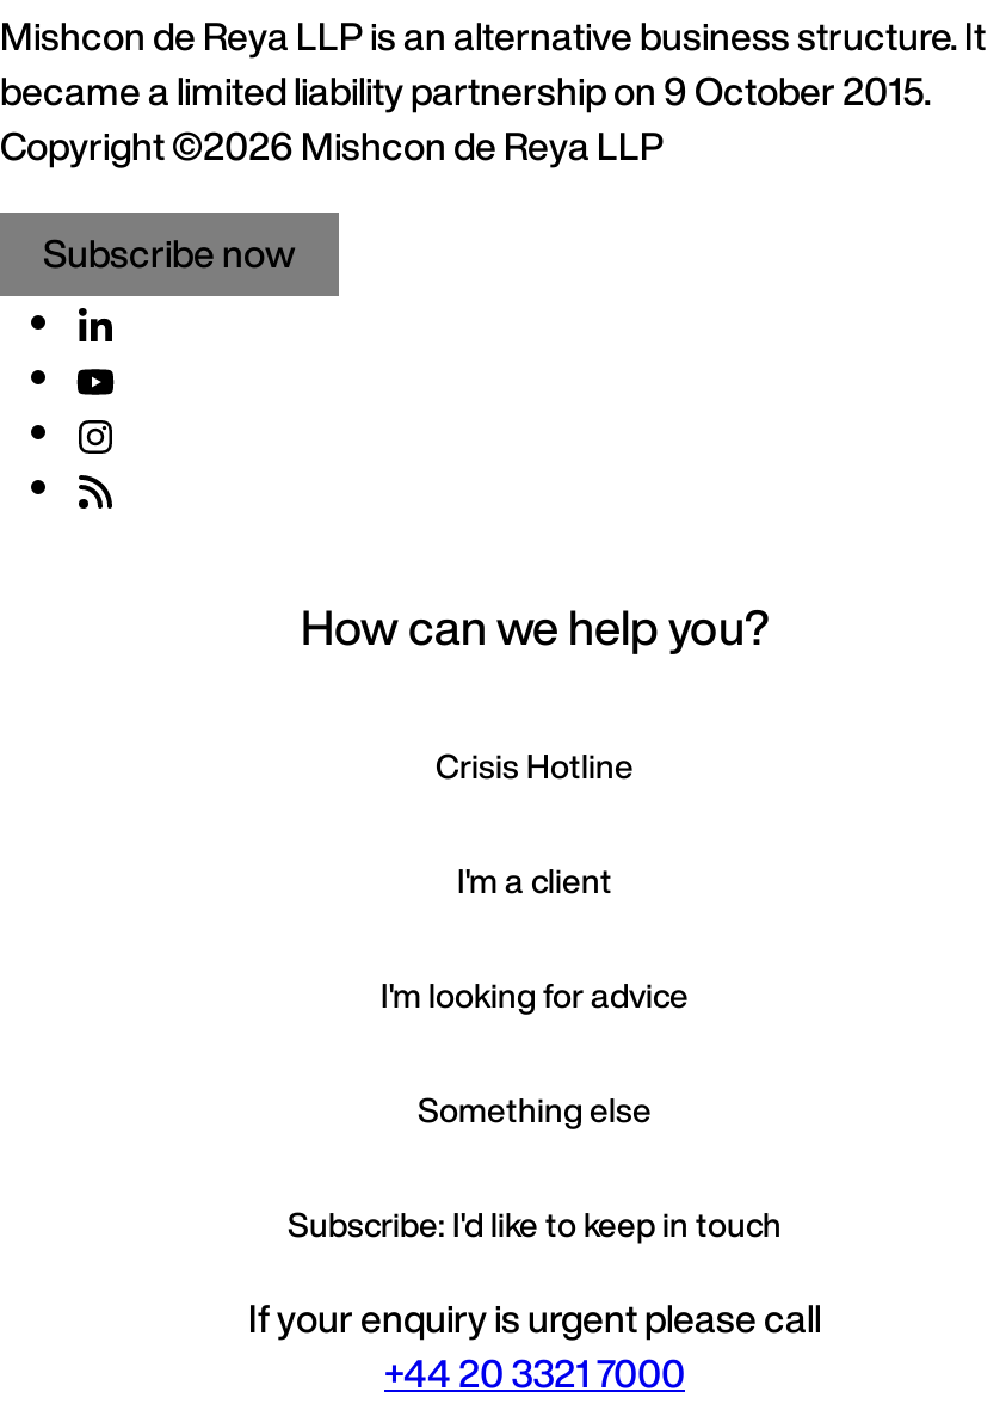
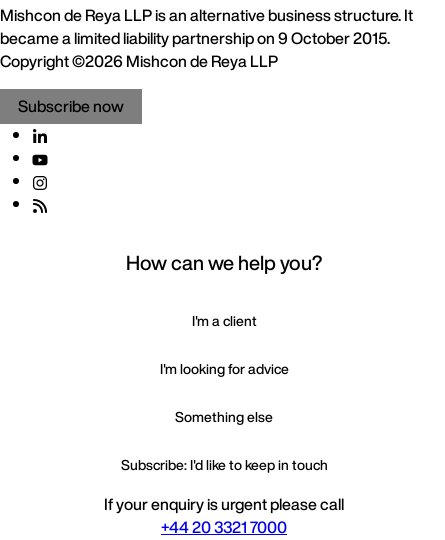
[436,739,634,790] Crisis Hotline -> none

